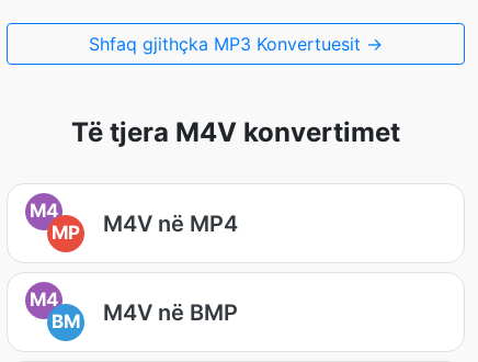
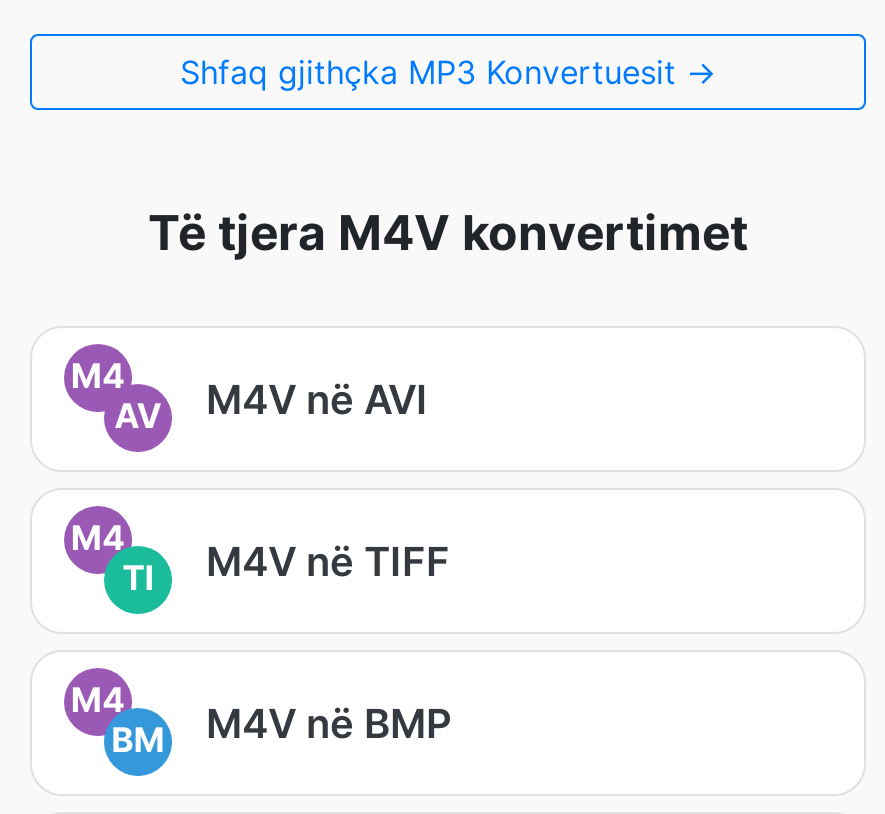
[52,210,238,244] MP | M4V në MP4 -> [71,375,450,598] AV | M4V në AVI | M4 | TI | M4V në TIFF

